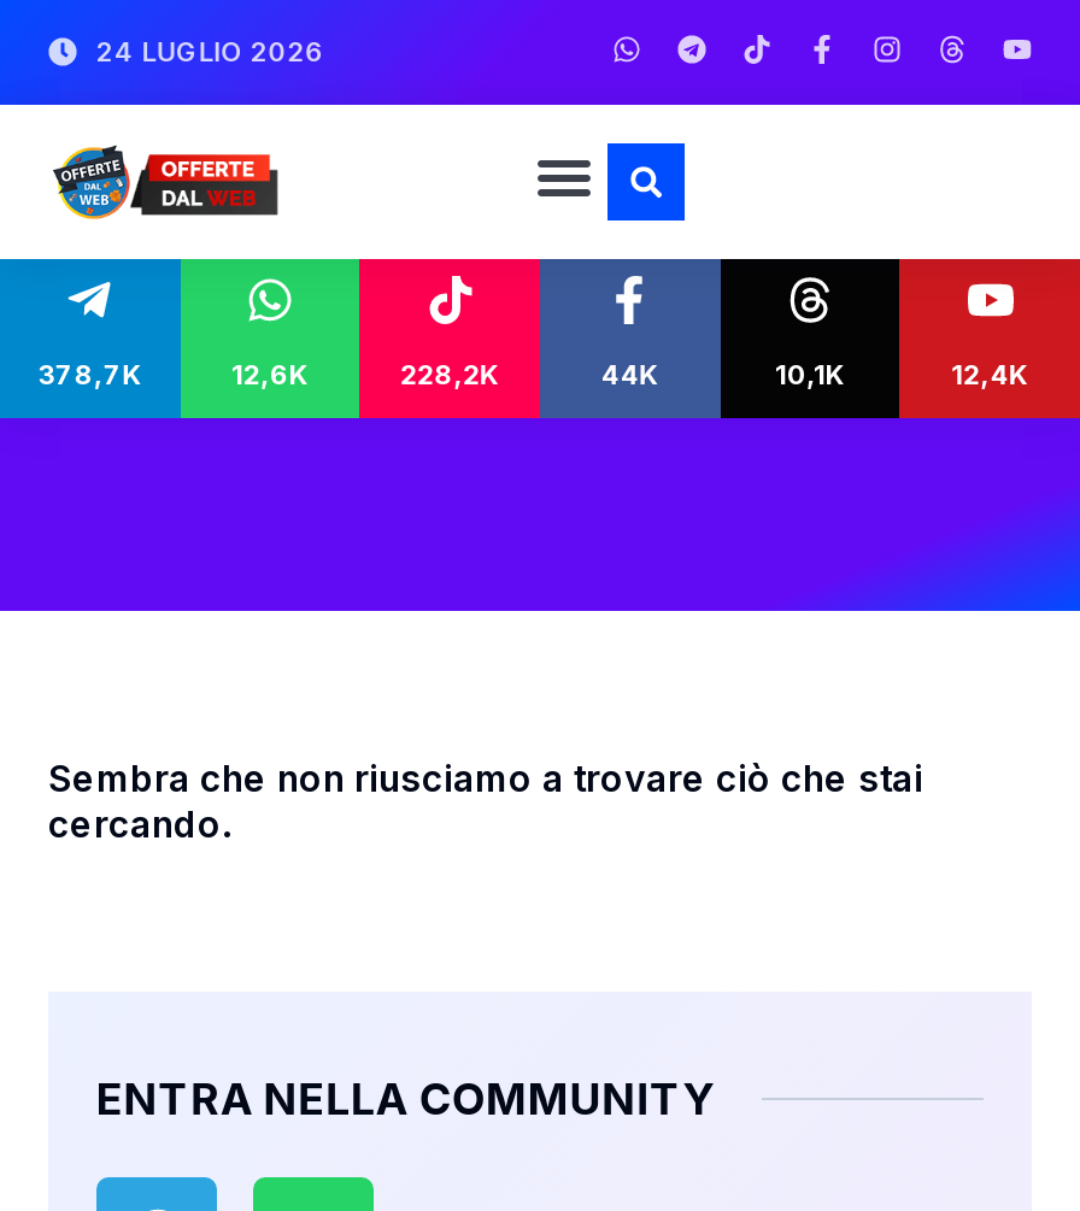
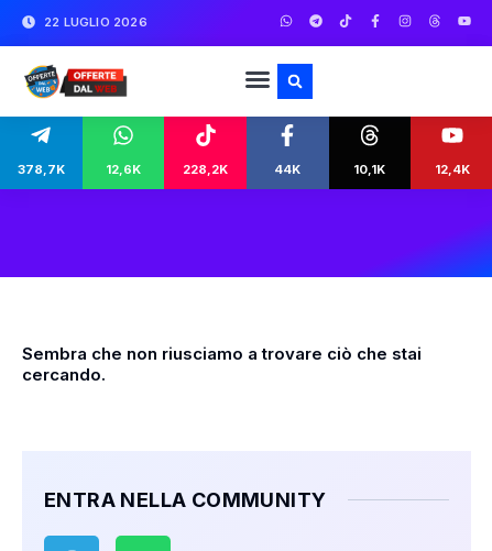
[96,34,325,67] 24 LUGLIO 2026 -> [44,14,147,29] 22 LUGLIO 2026

